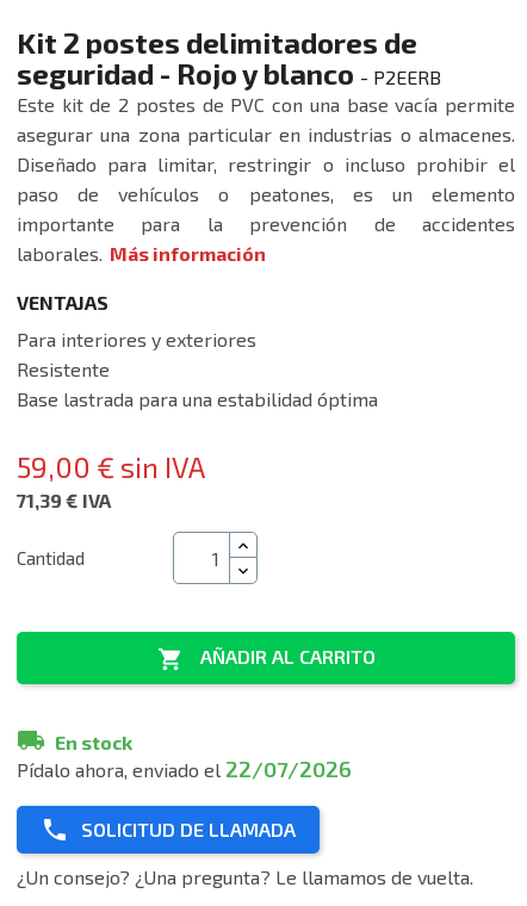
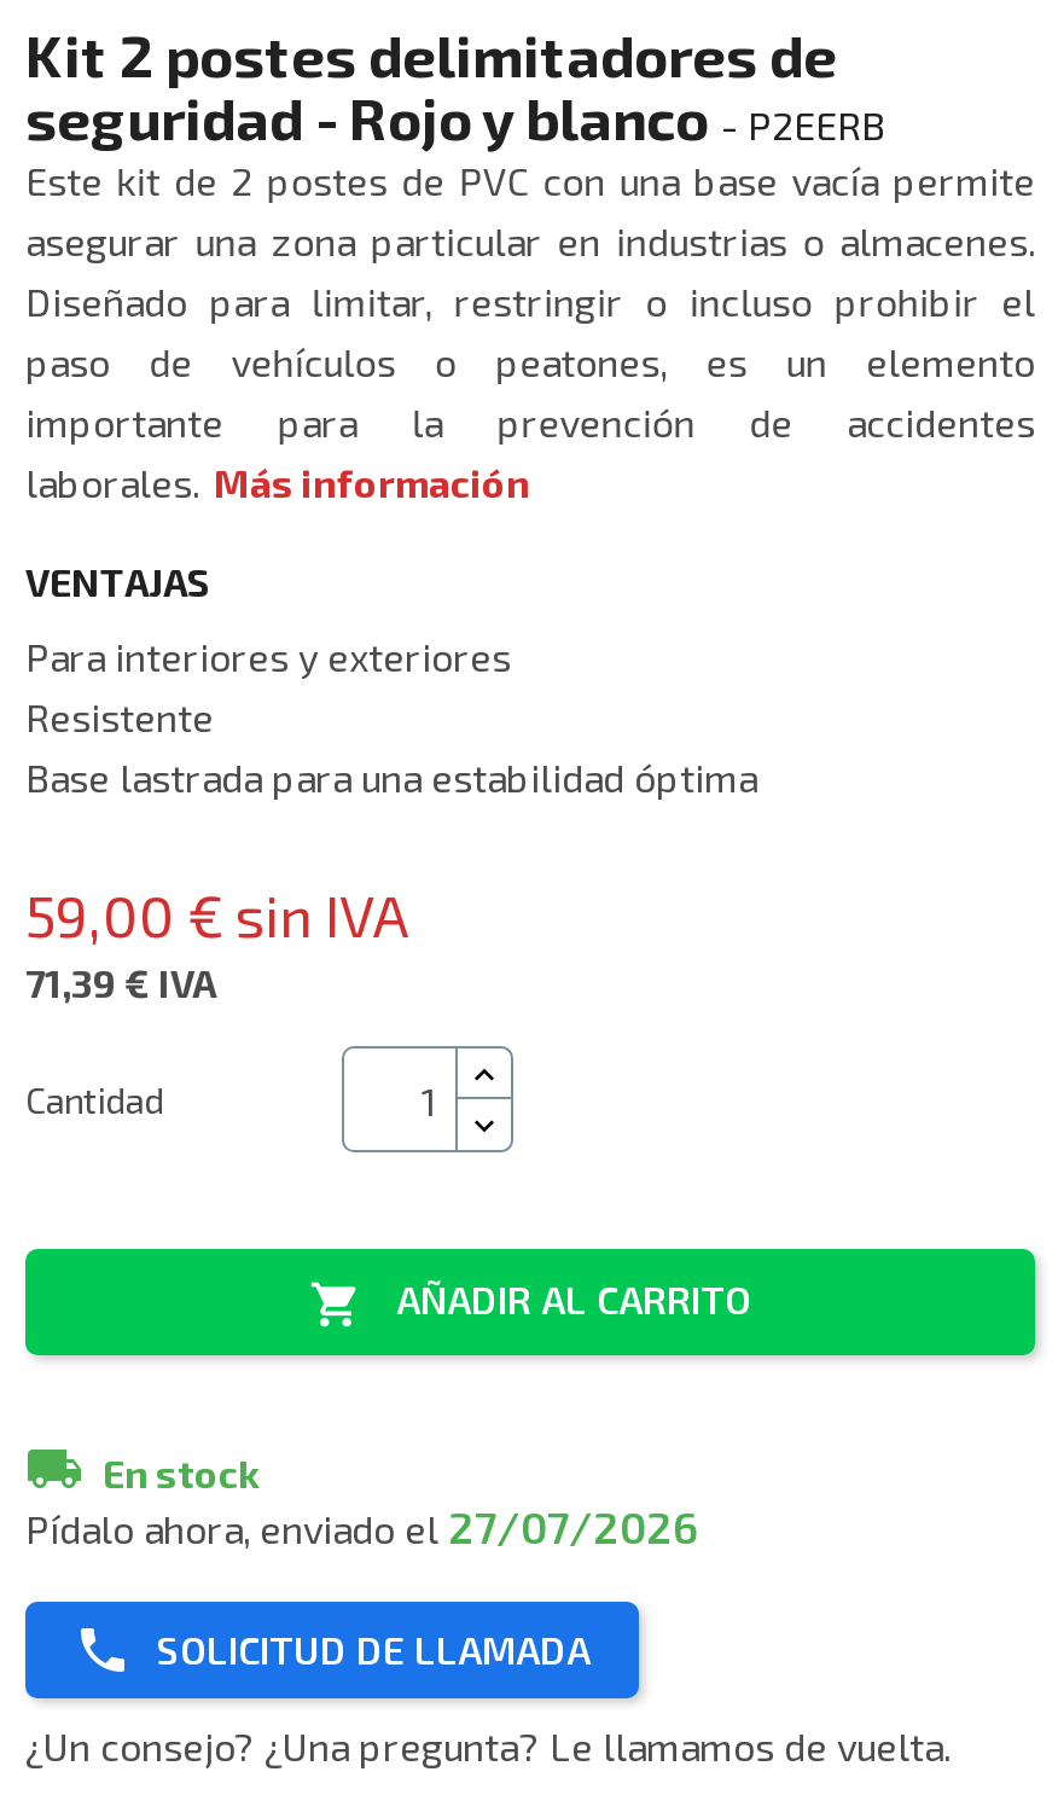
[17,756,352,782] Pídalo ahora, enviado el 22/07/2026 -> [25,1500,699,1553] Pídalo ahora, enviado el 27/07/2026

